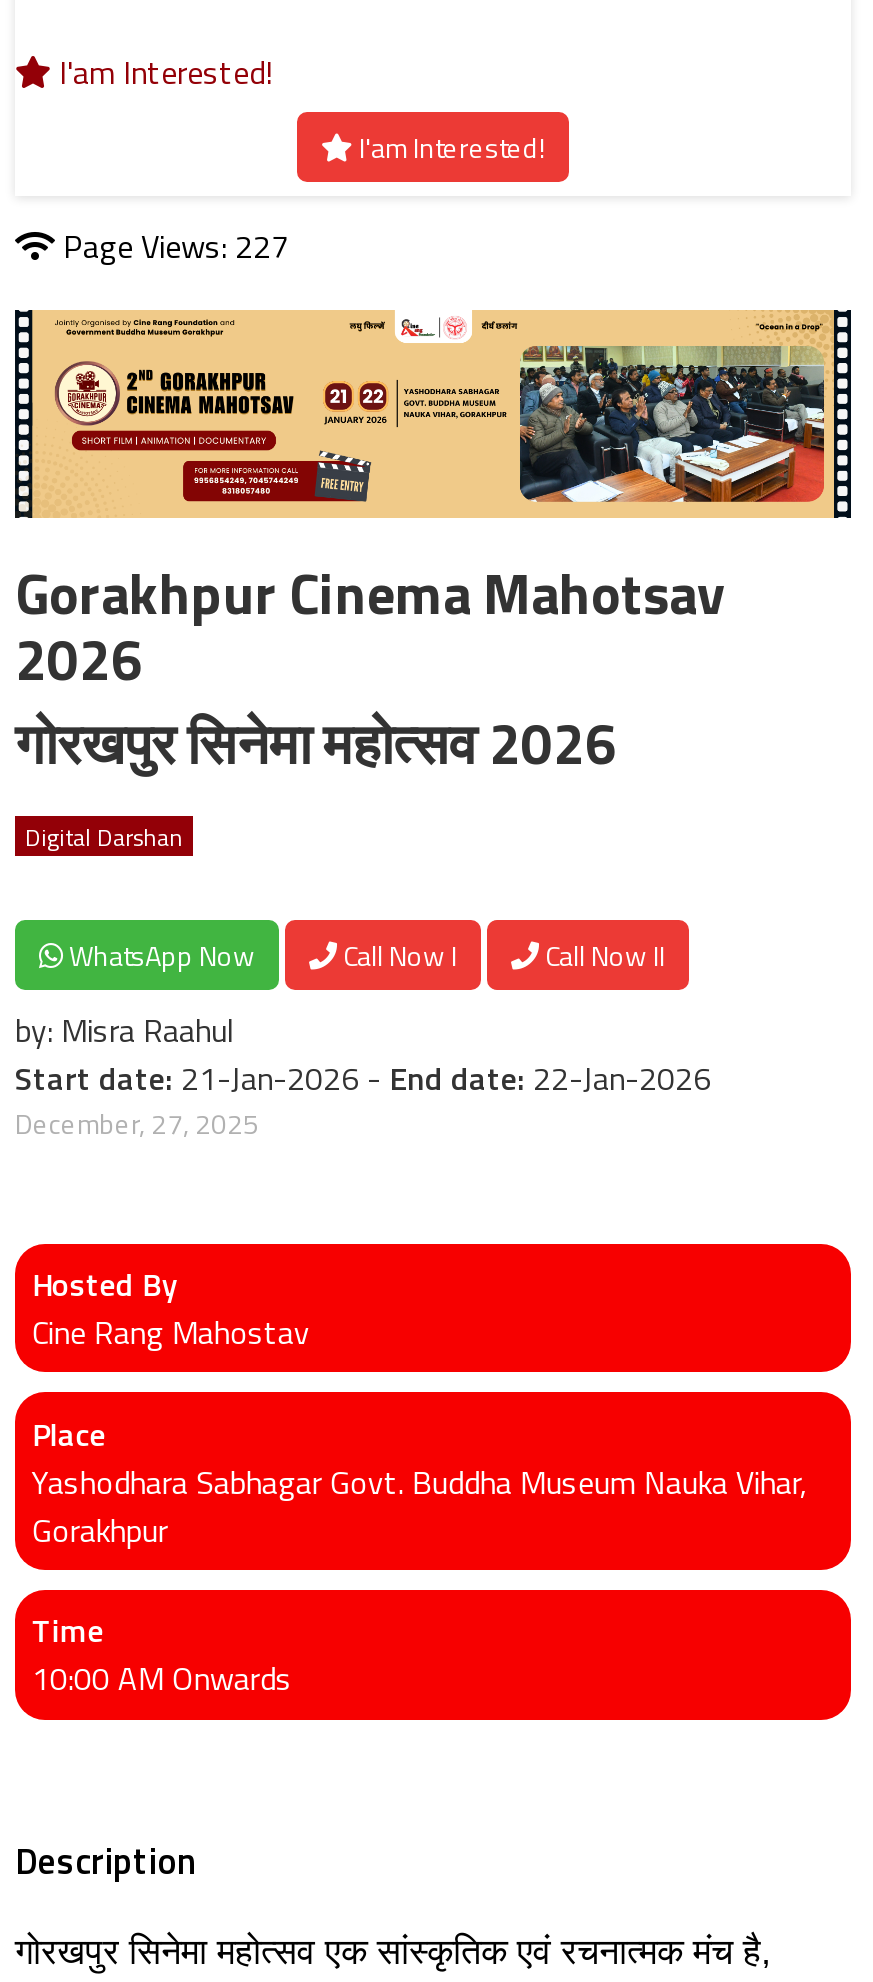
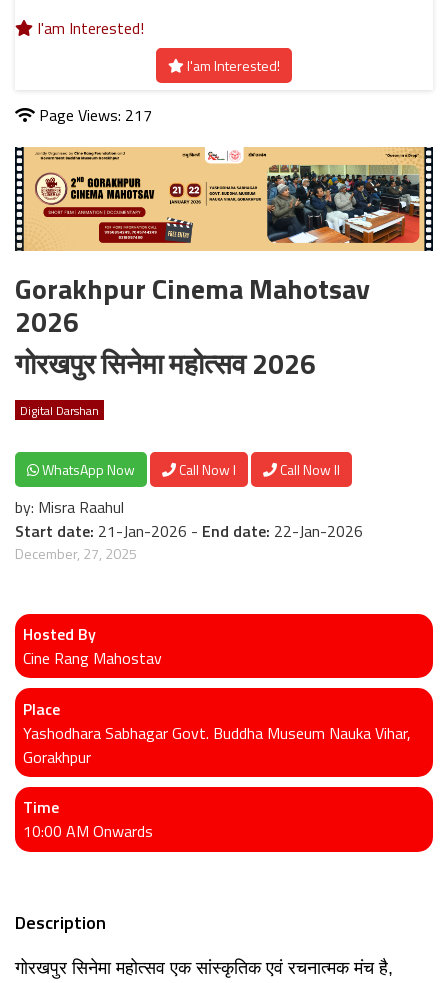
[55,222,289,270] Page Views: 227 -> [35,103,152,127] Page Views: 217

